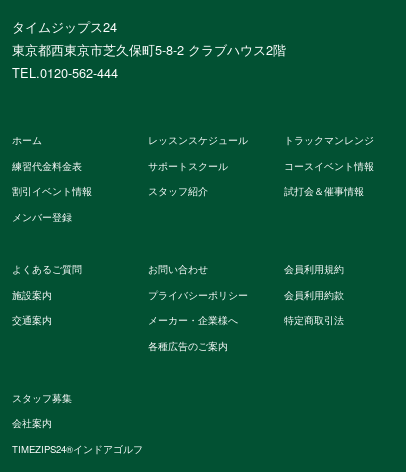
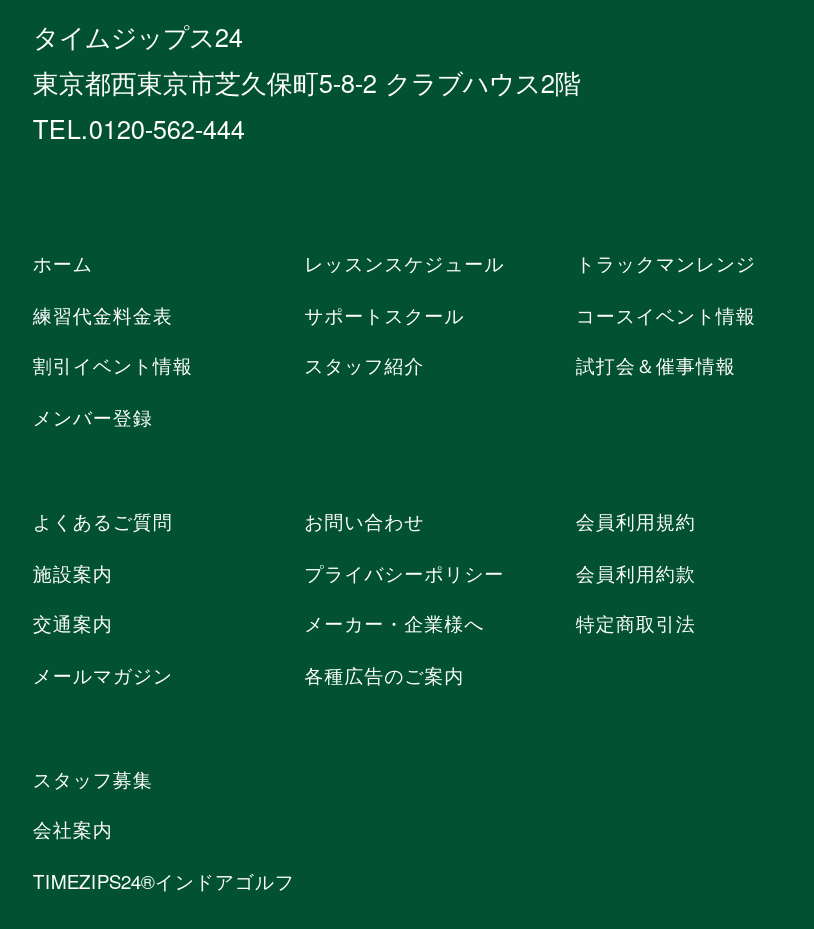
none -> [33,660,173,688] メールマガジン

